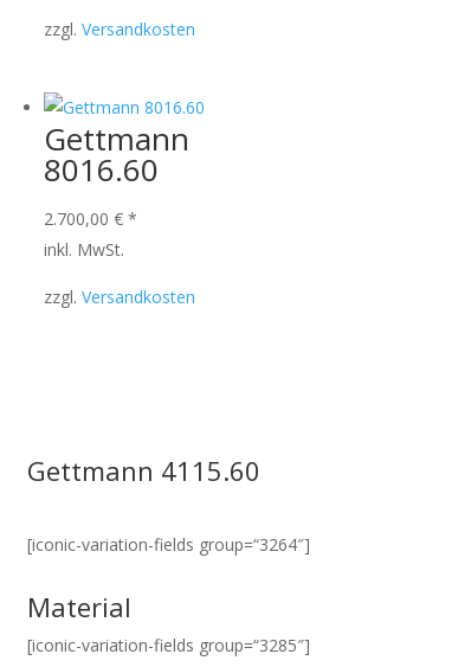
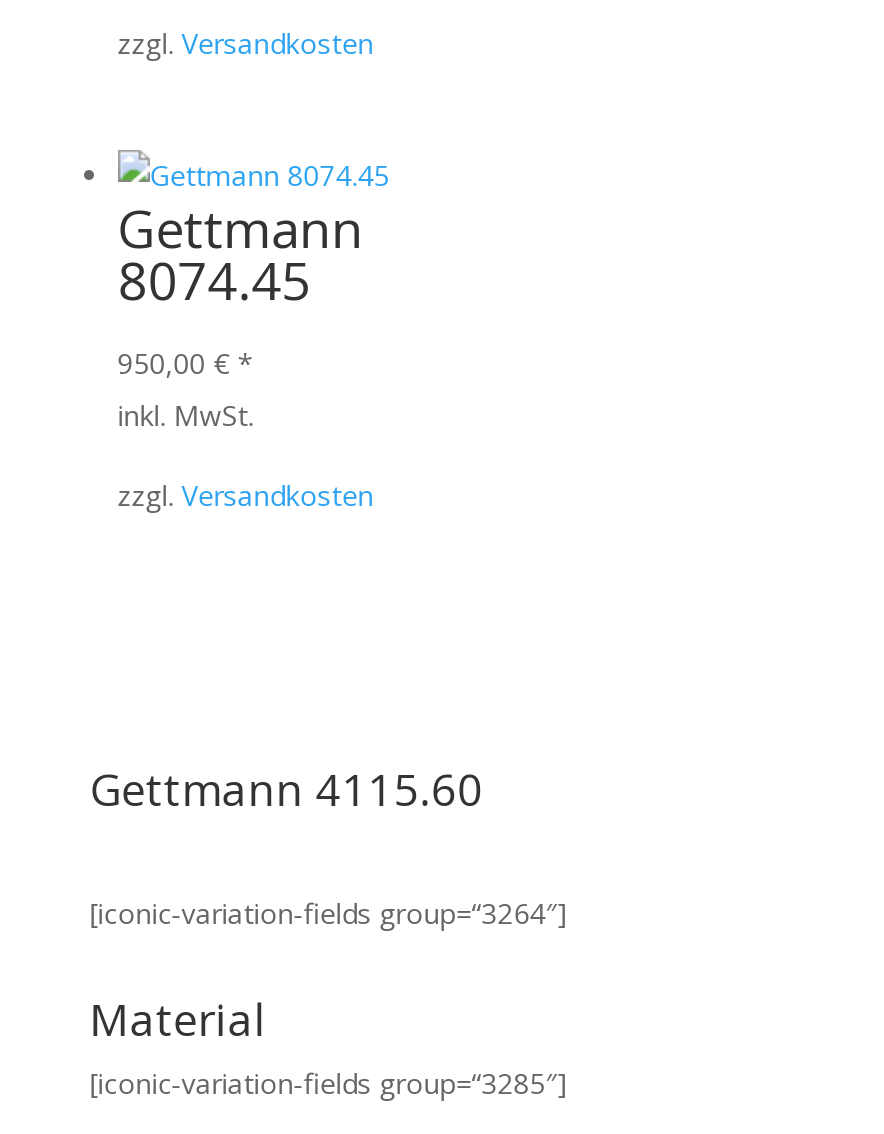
[44,148,158,191] 8016.60 -> [118,244,312,316] 8074.45
[44,207,137,230] 2.700,00 € * -> [118,344,254,382] 950,00 € *

